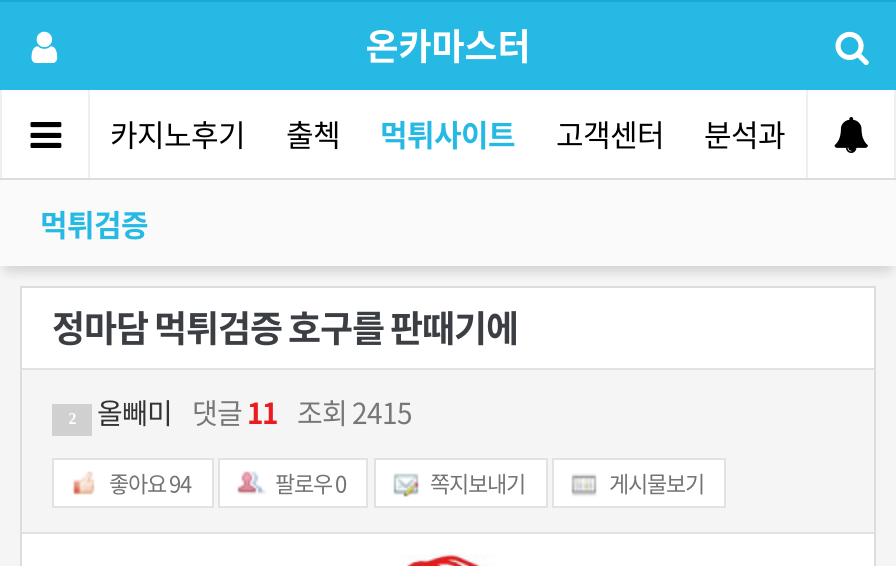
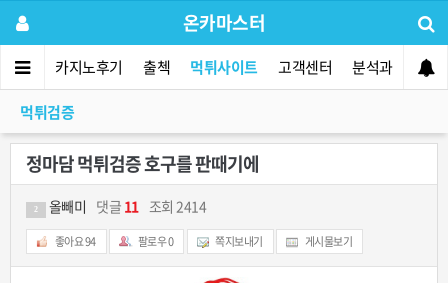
[92,392,412,432] 올빼미 댓글 11 조회 2415 -> [46,196,206,216] 올빼미 댓글 11 조회 2414

